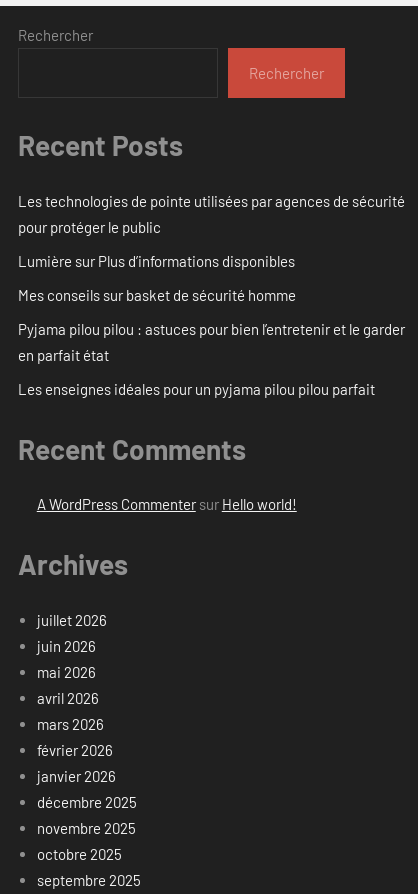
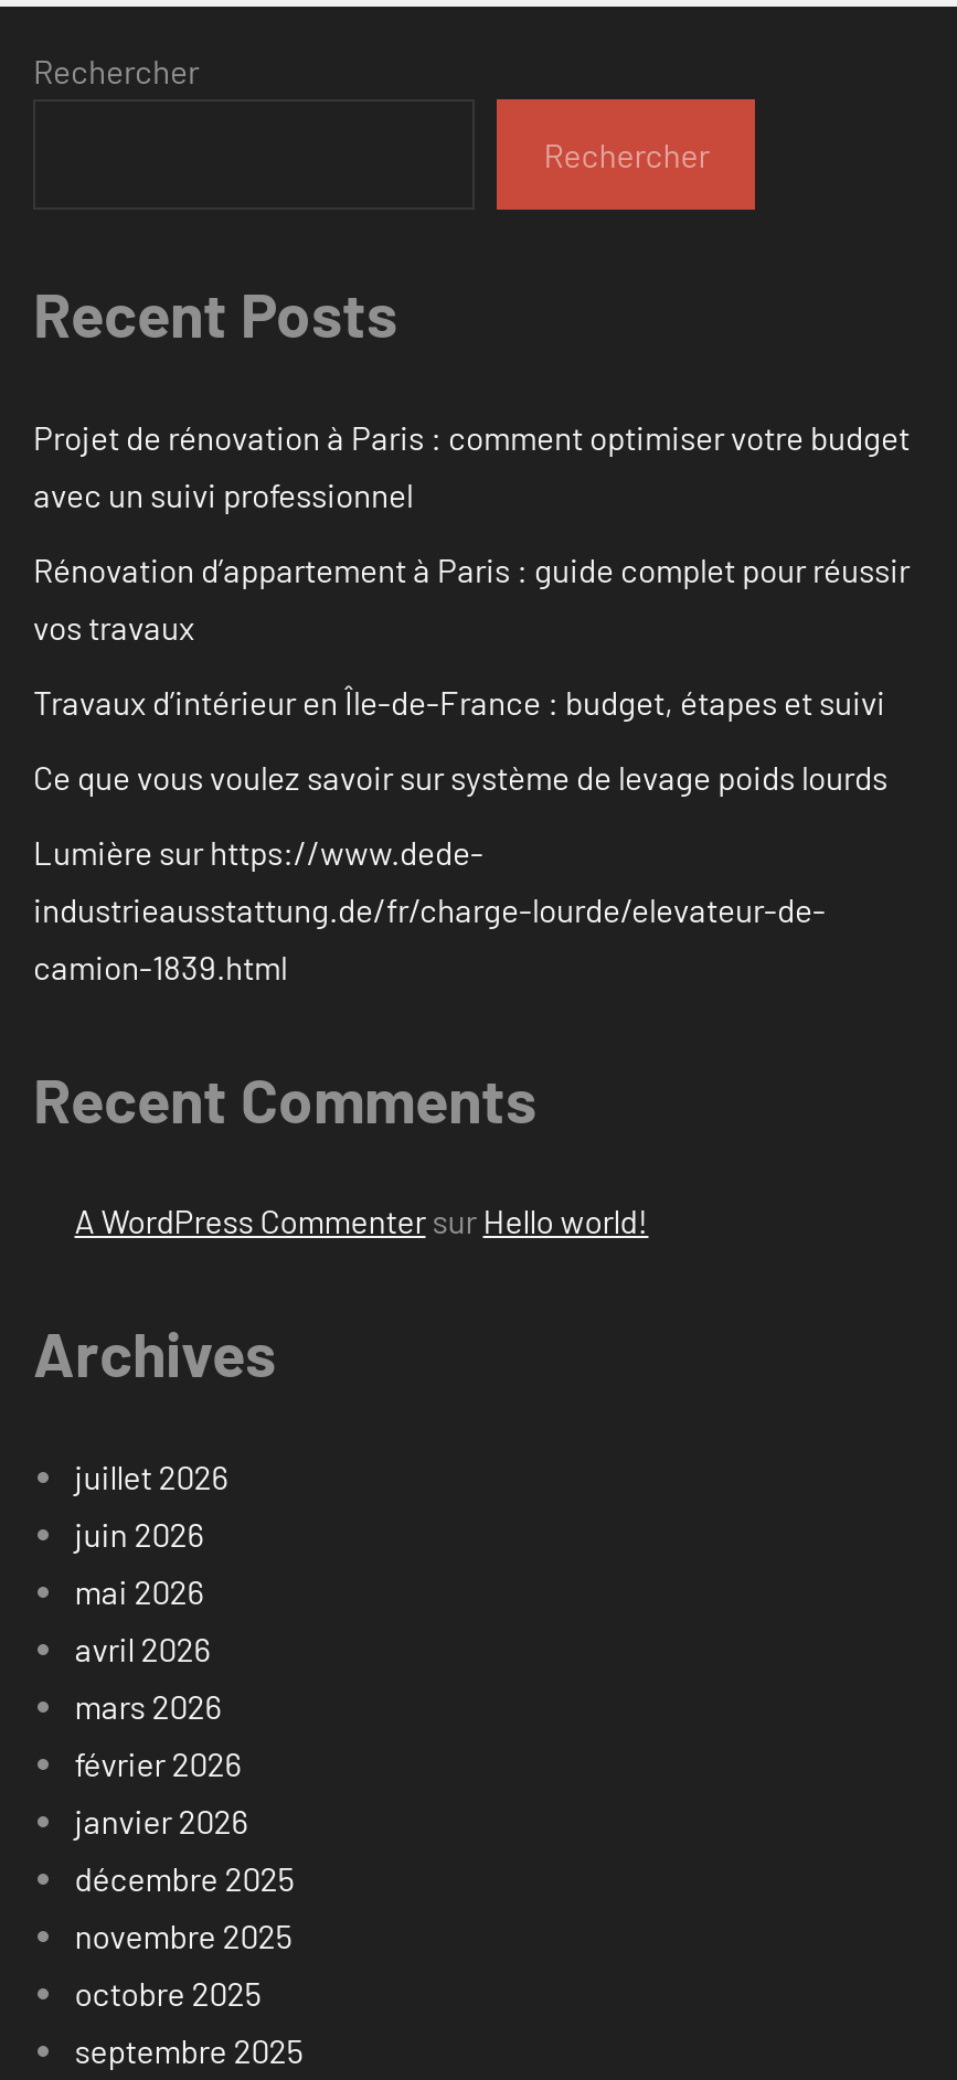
[18,192,405,236] Les technologies de pointe utilisées par agences de sécurité | pour protéger le public -> [33,417,910,514] Projet de rénovation à Paris : comment optimiser votre budget | avec un suivi professionnel
[18,252,295,270] Lumière sur Plus d’informations disponibles -> [33,549,910,646] Rénovation d’appartement à Paris : guide complet pour réussir | vos travaux
[18,286,296,304] Mes conseils sur basket de sécurité homme -> [33,681,885,721] Travaux d’intérieur en Île-de-France : budget, étapes et suivi
[18,320,405,364] Pyjama pilou pilou : astuces pour bien l’entretenir et le garder | en parfait état -> [33,757,887,796] Ce que vous voulez savoir sur système de levage poids lourds
[18,380,375,398] Les enseignes idéales pour un pyjama pilou pilou parfait -> [33,832,826,986] Lumière sur https://www.dede- | industrieausstattung.de/fr/charge-lourde/elevateur-de- | camion-1839.html

